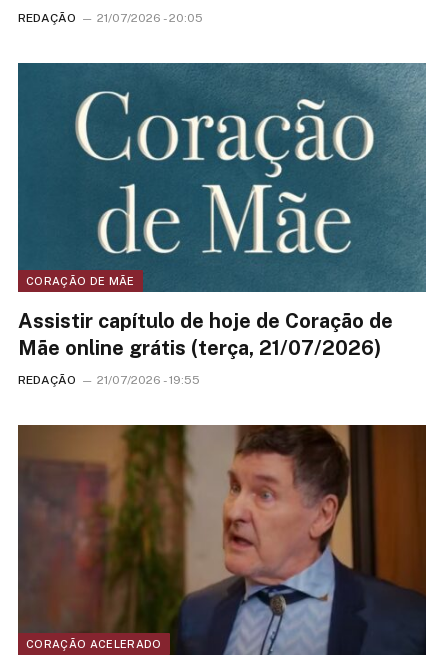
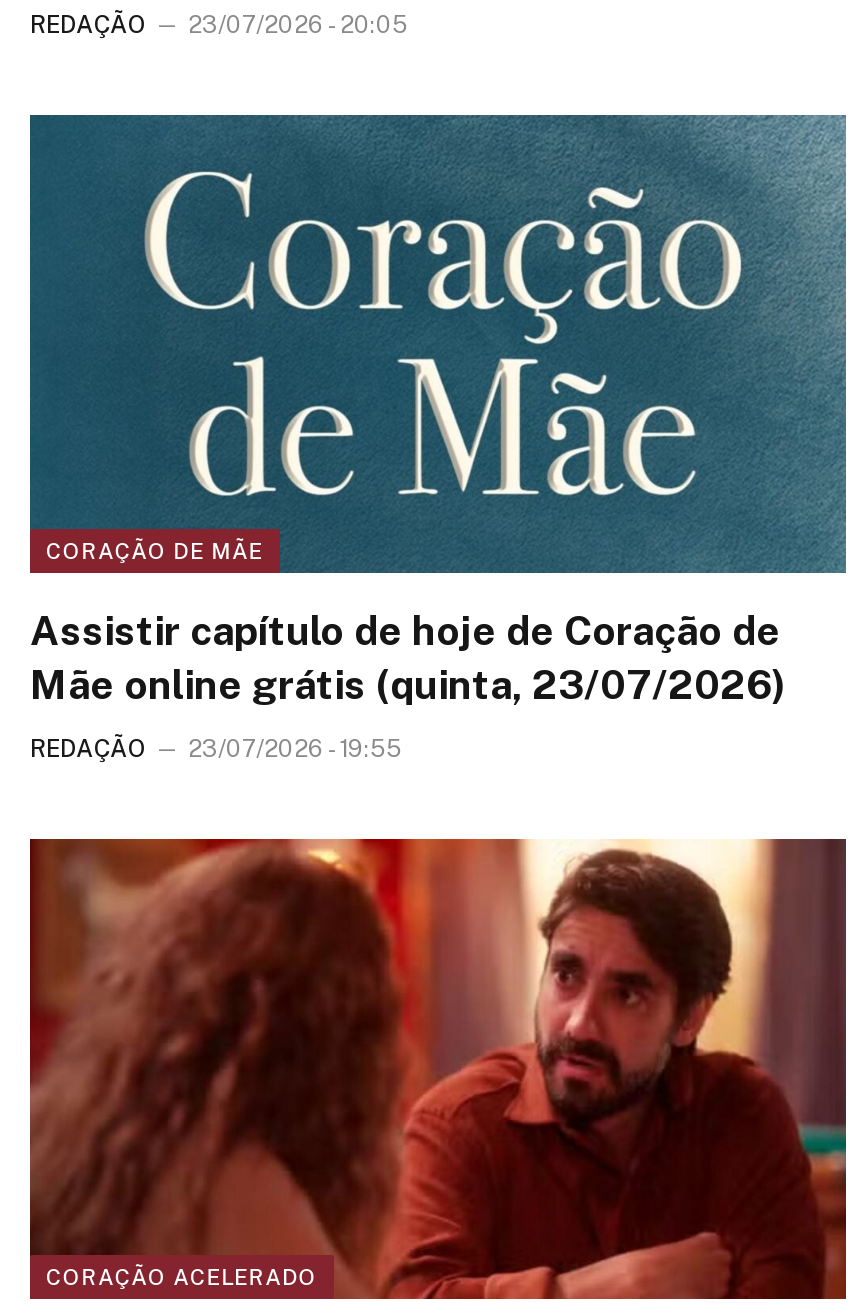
[18,10,203,24] REDAÇÃO 21/07/2026 - 20:05 -> [30,10,408,38] REDAÇÃO 23/07/2026 - 20:05
[18,336,381,360] Mãe online grátis (terça, 21/07/2026) -> [30,661,786,709] Mãe online grátis (quinta, 23/07/2026)
[18,373,200,387] REDAÇÃO 21/07/2026 - 19:55 -> [30,735,402,763] REDAÇÃO 23/07/2026 - 19:55
[18,424,427,656] [image] -> [30,837,848,1301] [image]

